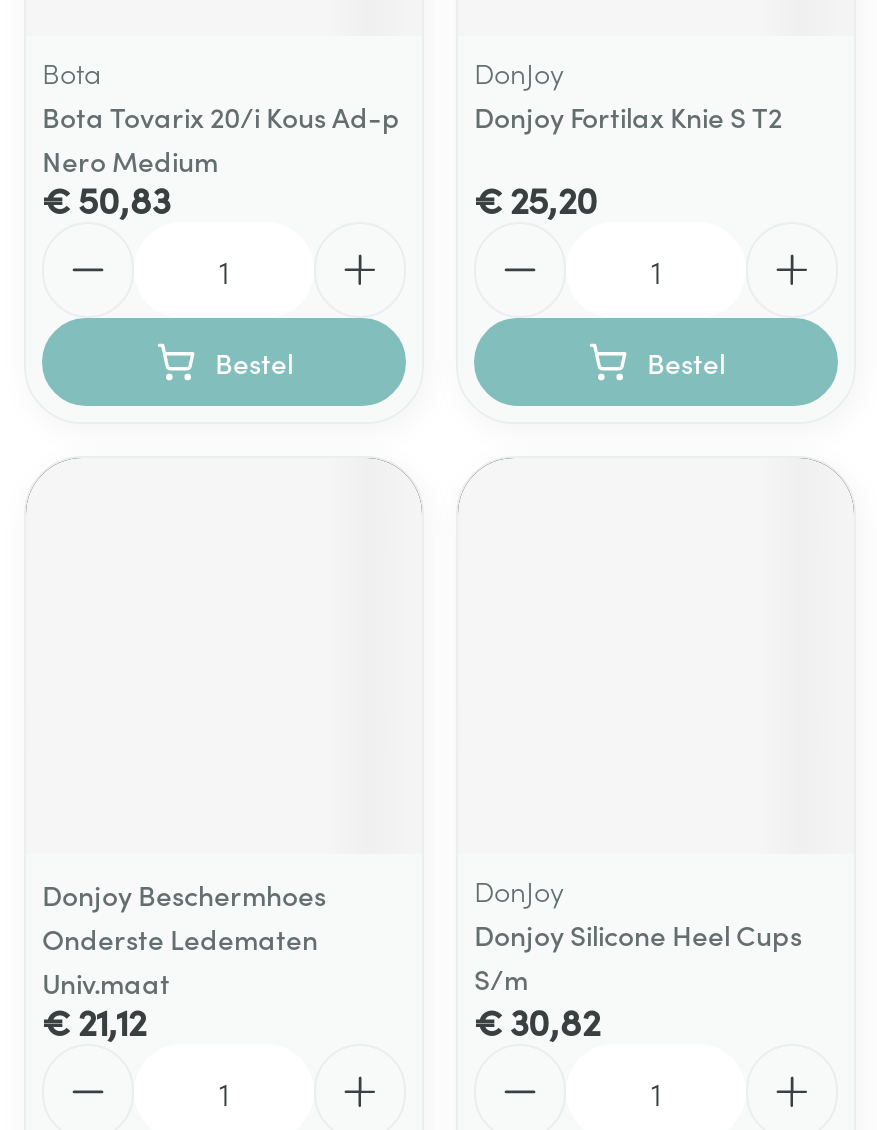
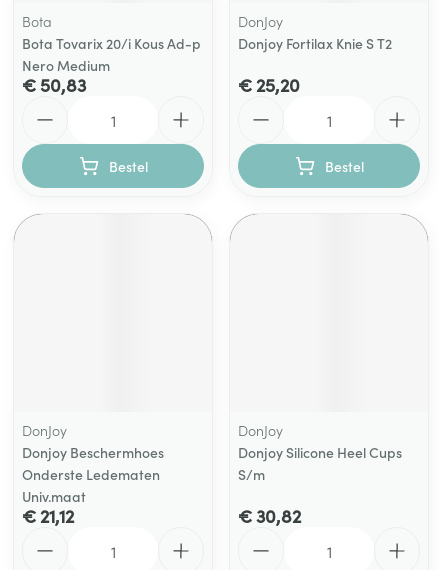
none -> [22,420,67,440] DonJoy

